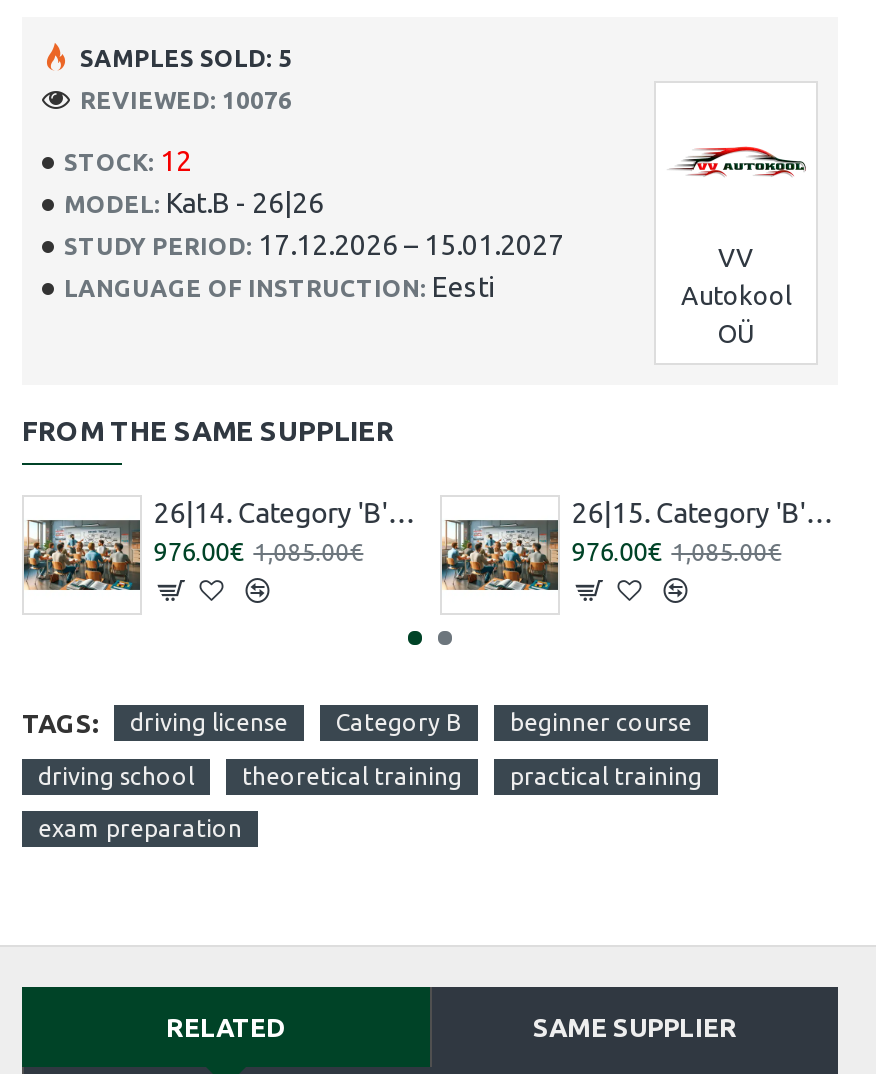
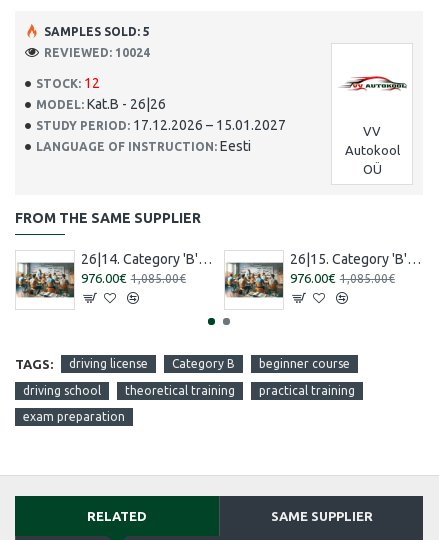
[80,86,292,112] REVIEWED: 10076 -> [44,45,150,58] REVIEWED: 10024

